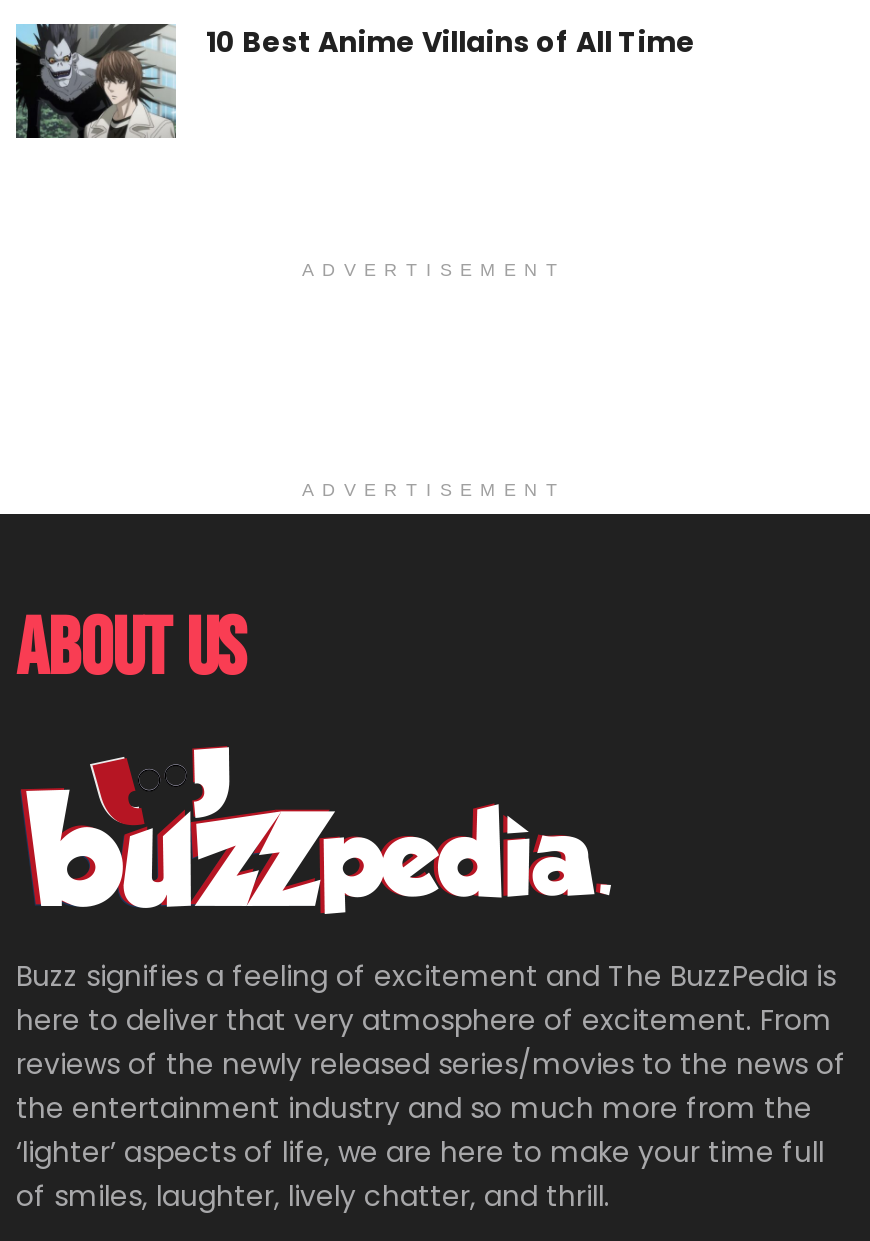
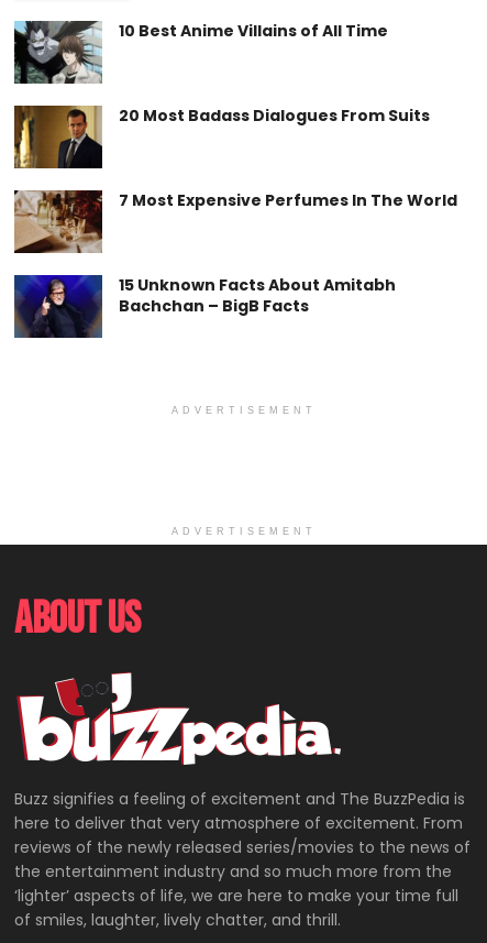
none -> [13,104,430,169] [image] | 20 Most Badass Dialogues From Suits
none -> [13,189,457,254] [image] | 7 Most Expensive Perfumes In The World
none -> [13,274,396,339] [image] | 15 Unknown Facts About Amitabh | Bachchan – BigB Facts

